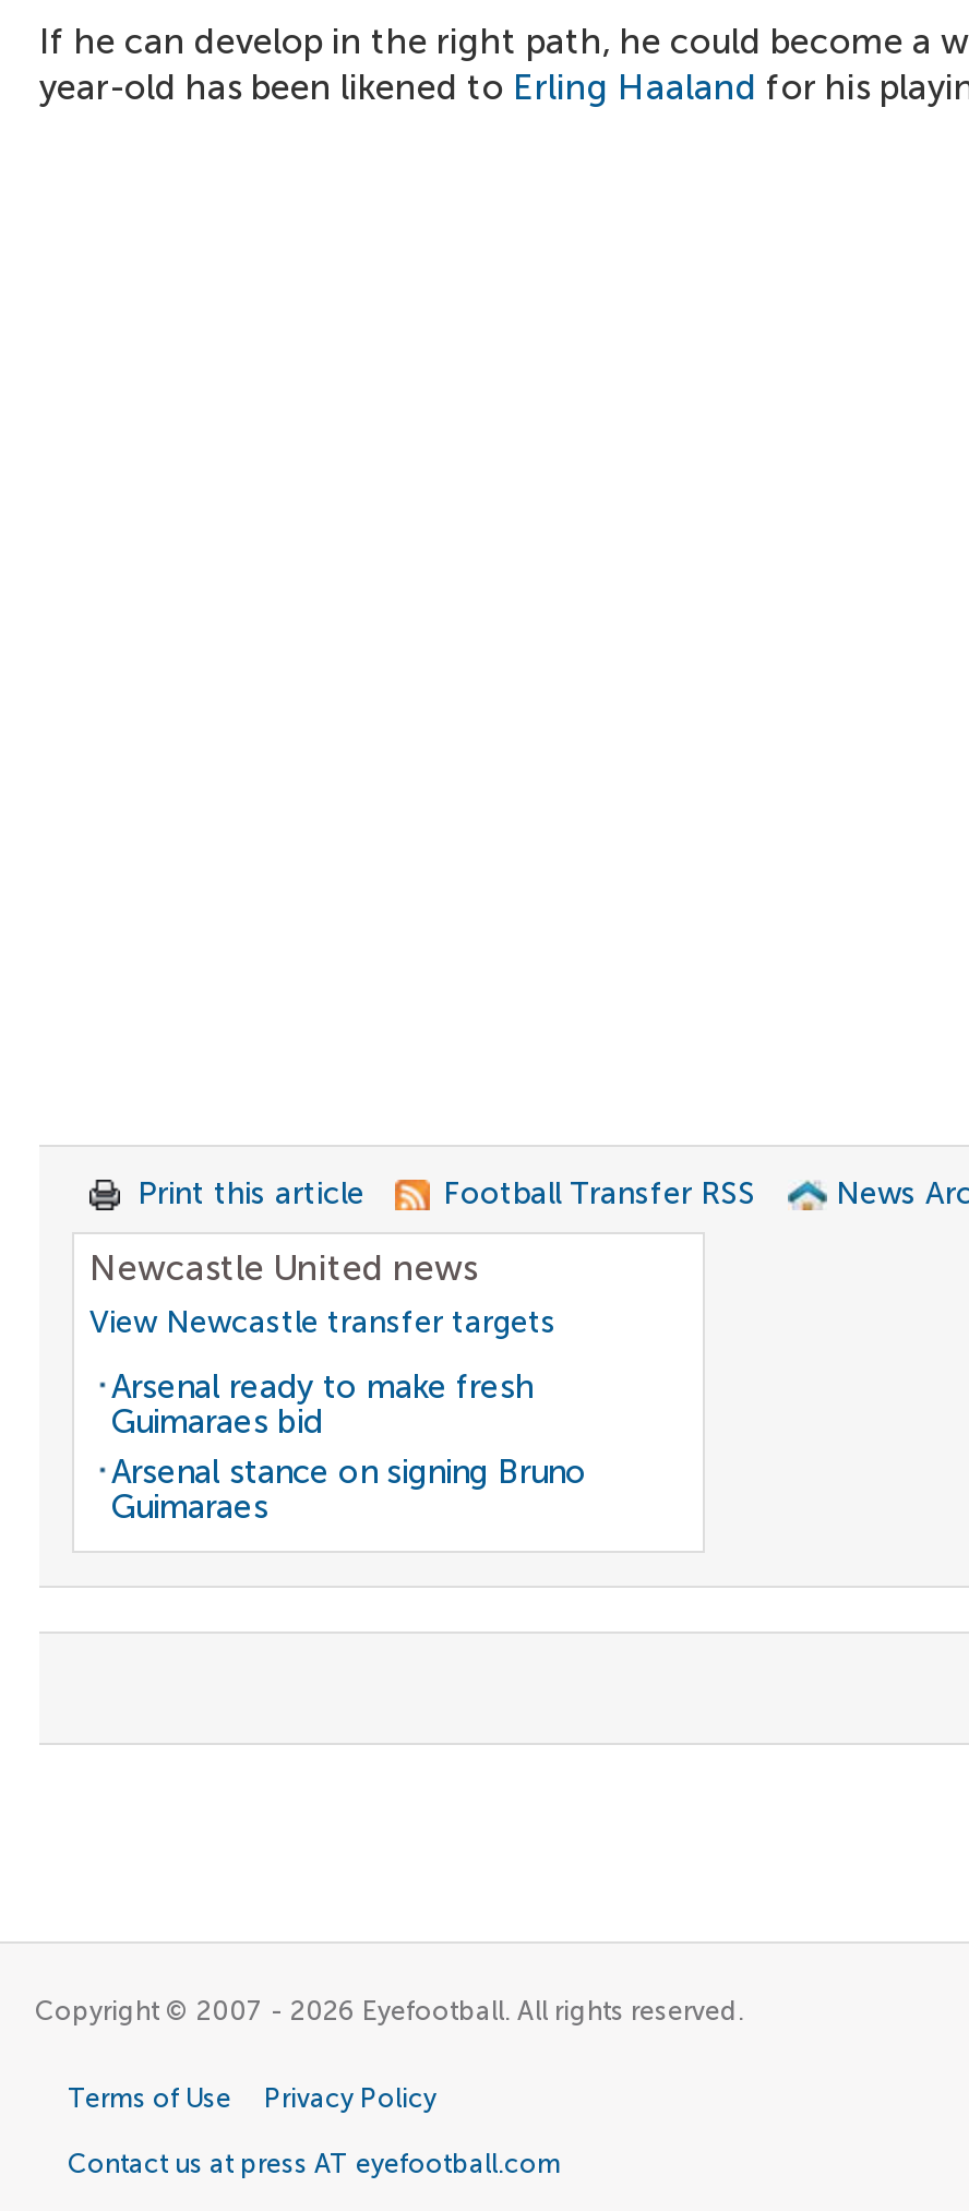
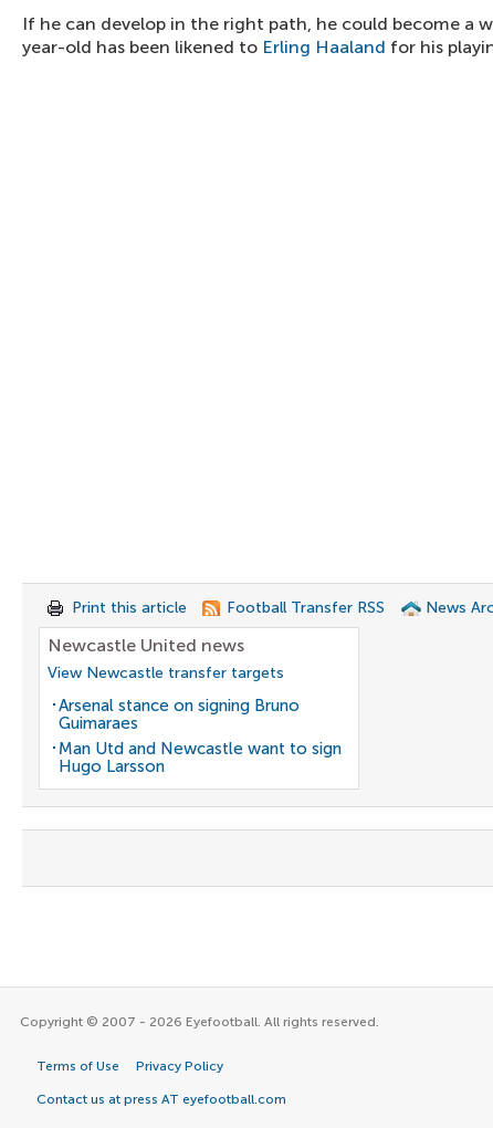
[111,1367,533,1442] Arsenal ready to make fresh | Guimaraes bid -> none
moved [111,1453,587,1527] -> [59,696,300,733]: Arsenal stance on signing Bruno | Guimaraes
none -> [59,739,342,776] Man Utd and Newcastle want to sign | Hugo Larsson

